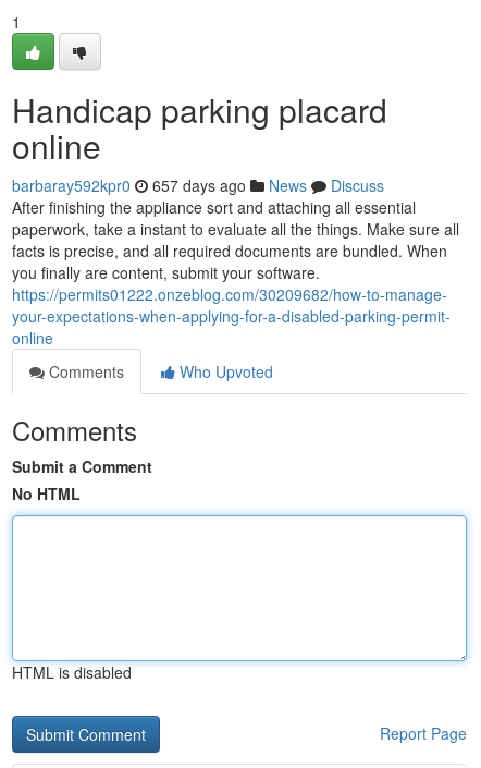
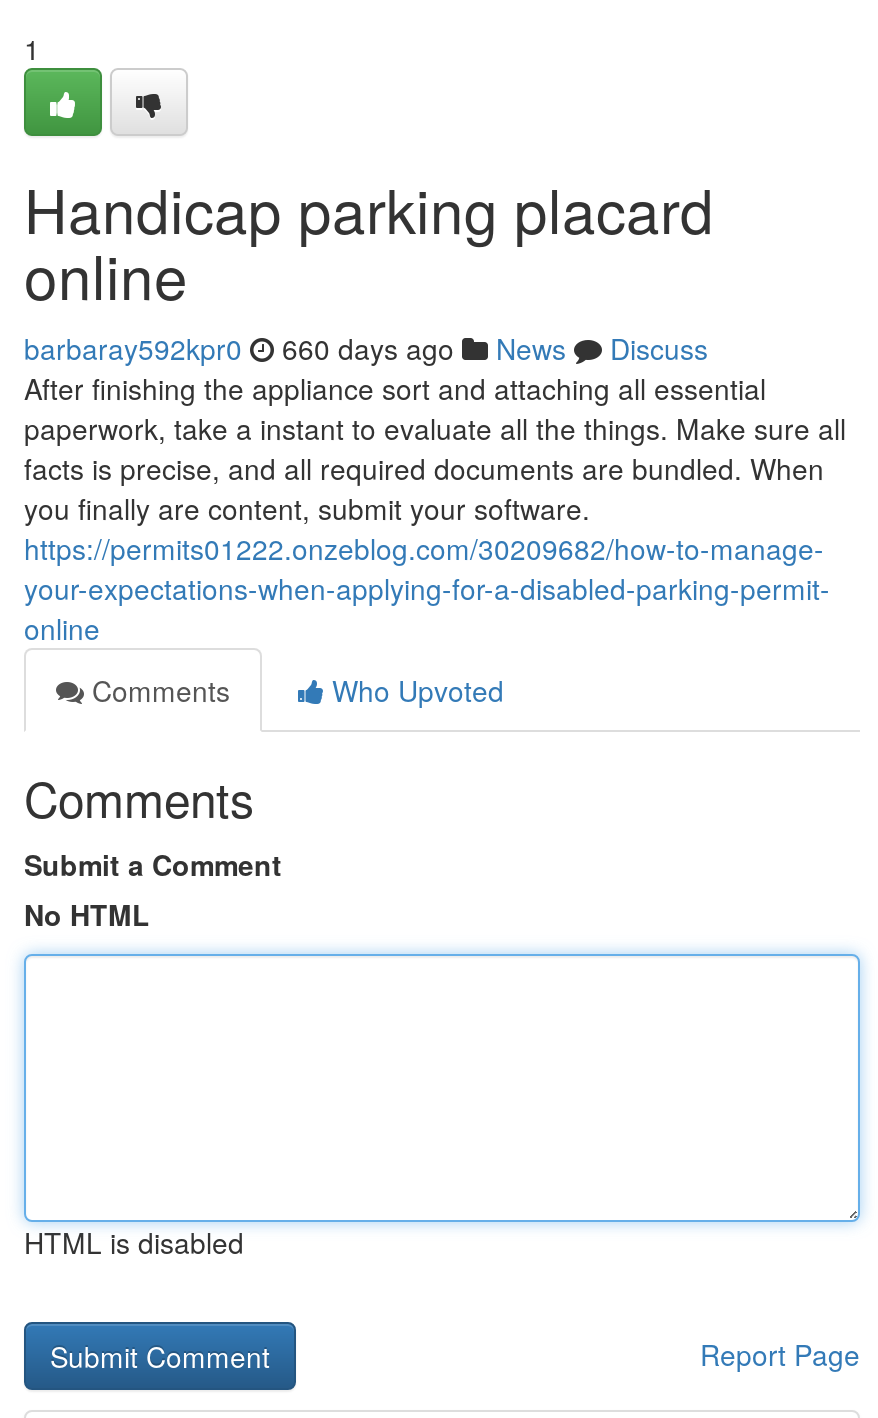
[12,174,384,196] barbaray592kpr0 657 days ago News Discuss -> [24,328,708,368] barbaray592kpr0 660 days ago News Discuss

